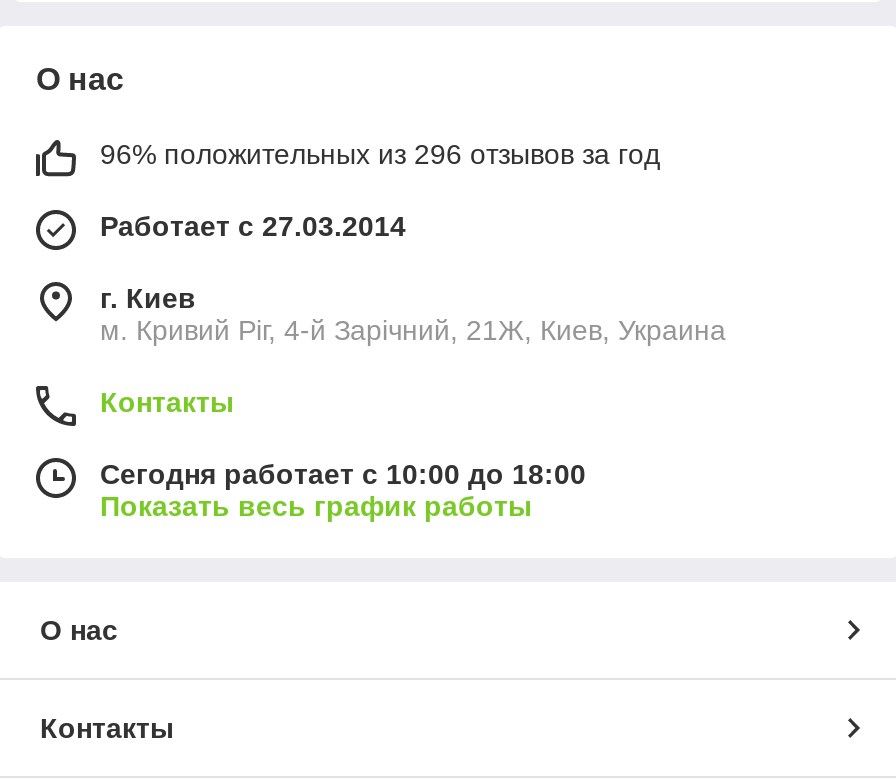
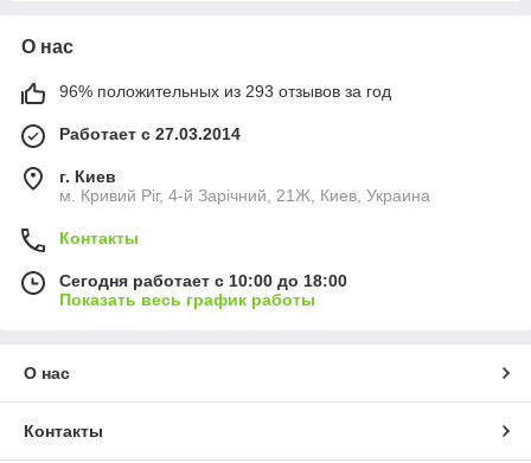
[100,137,660,169] 96% положительных из 296 отзывов за год -> [59,81,391,100] 96% положительных из 293 отзывов за год

